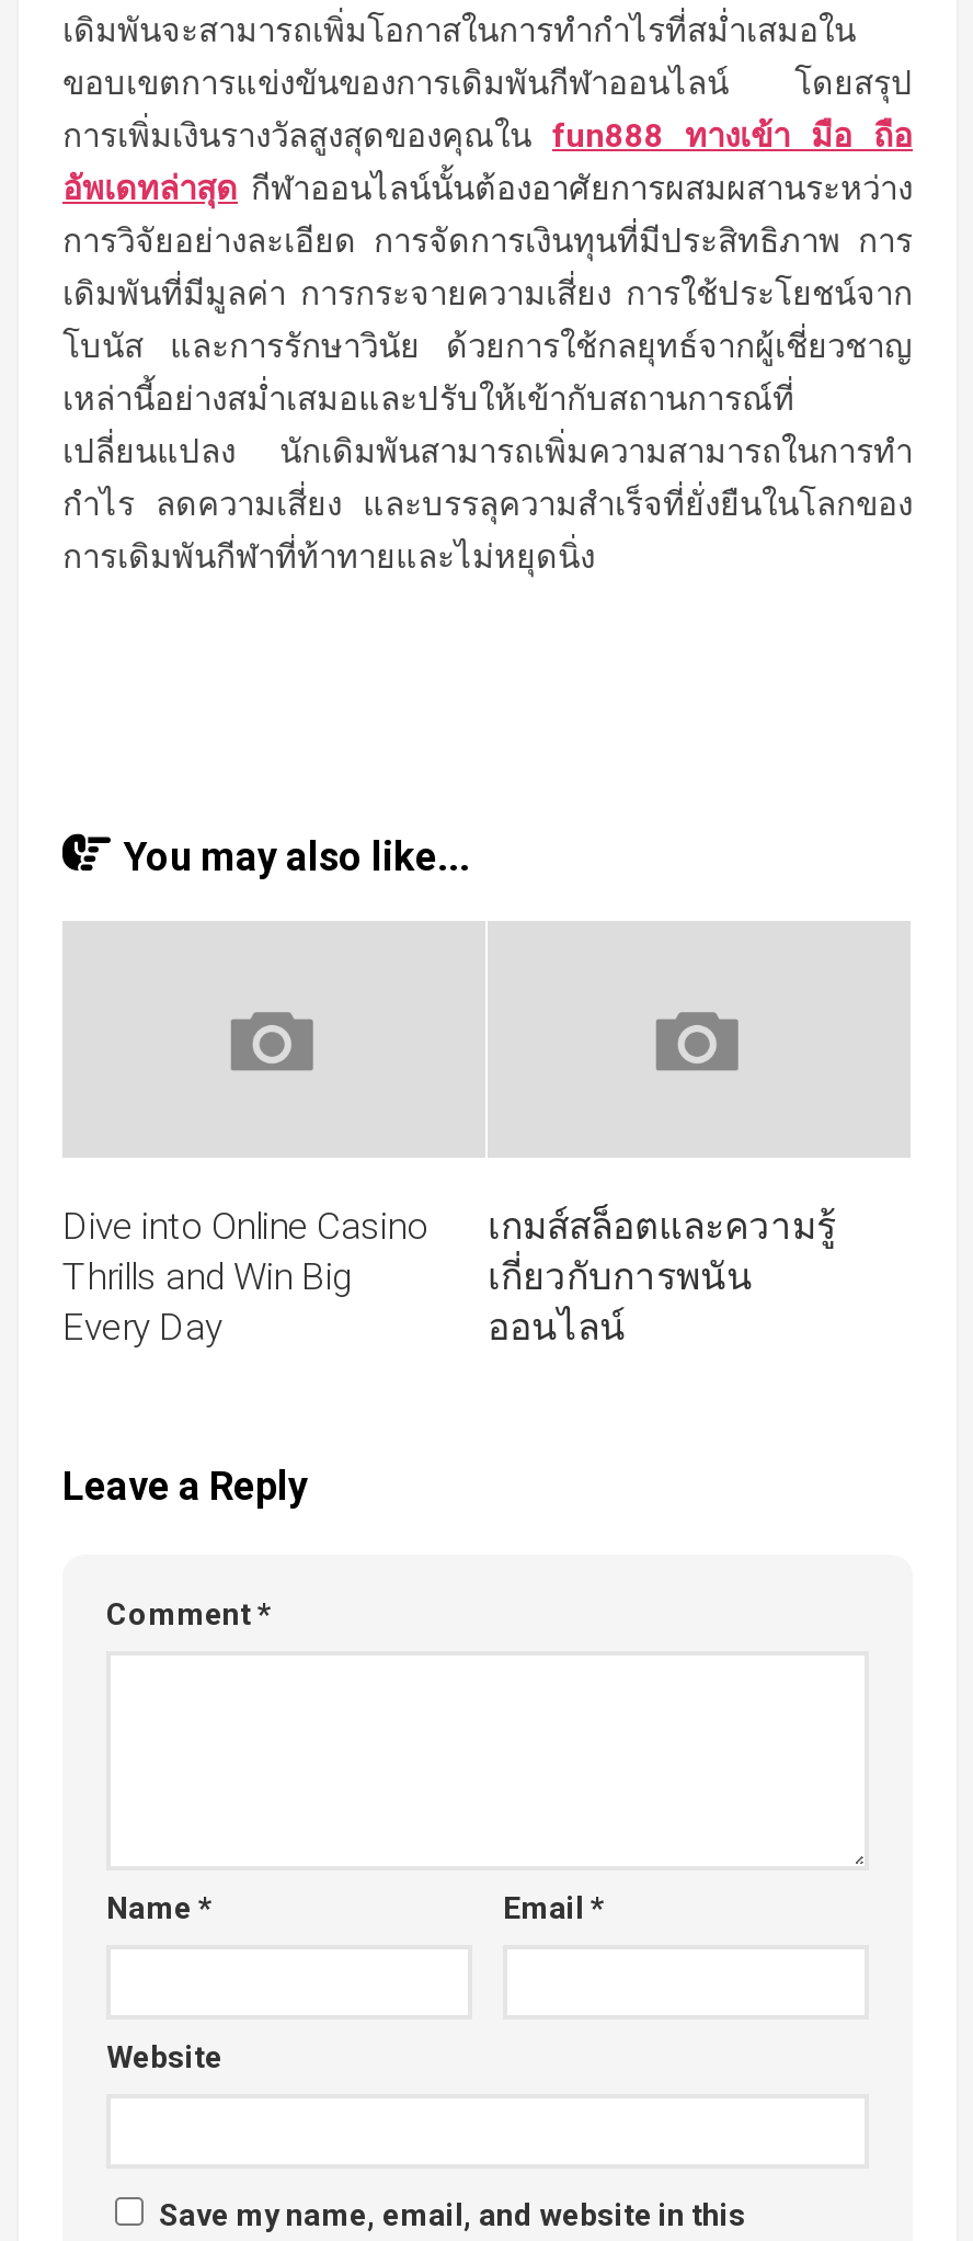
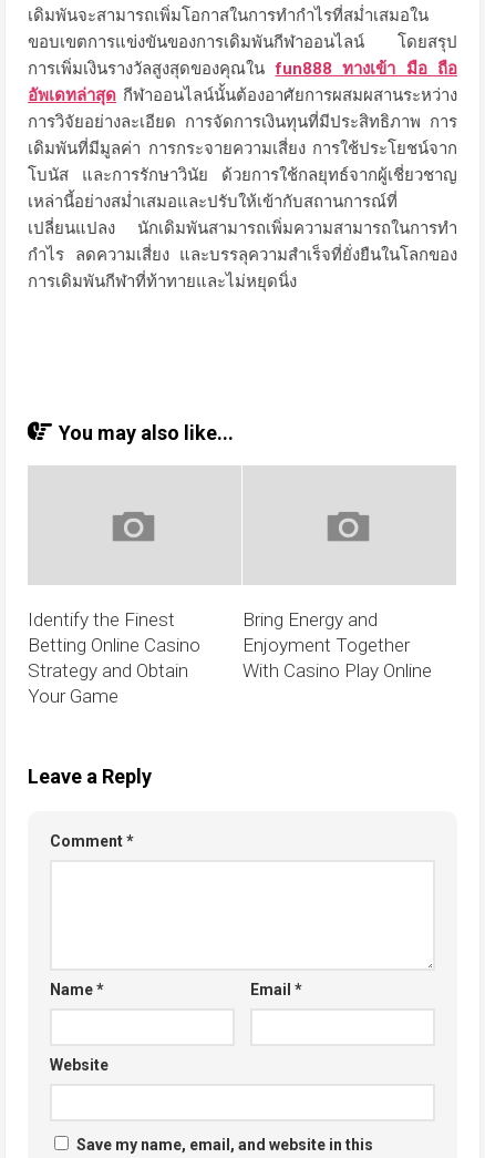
[62,1205,428,1349] Dive into Online Casino | Thrills and Win Big | Every Day -> [28,609,200,707] Identify the Finest | Betting Online Casino | Strategy and Obtain | Your Game
[488,1205,836,1349] เกมส์สล็อตและความรู้ | เกี่ยวกับการพนัน | ออนไลน์ -> [242,609,432,682] Bring Energy and | Enjoyment Together | With Casino Play Online

